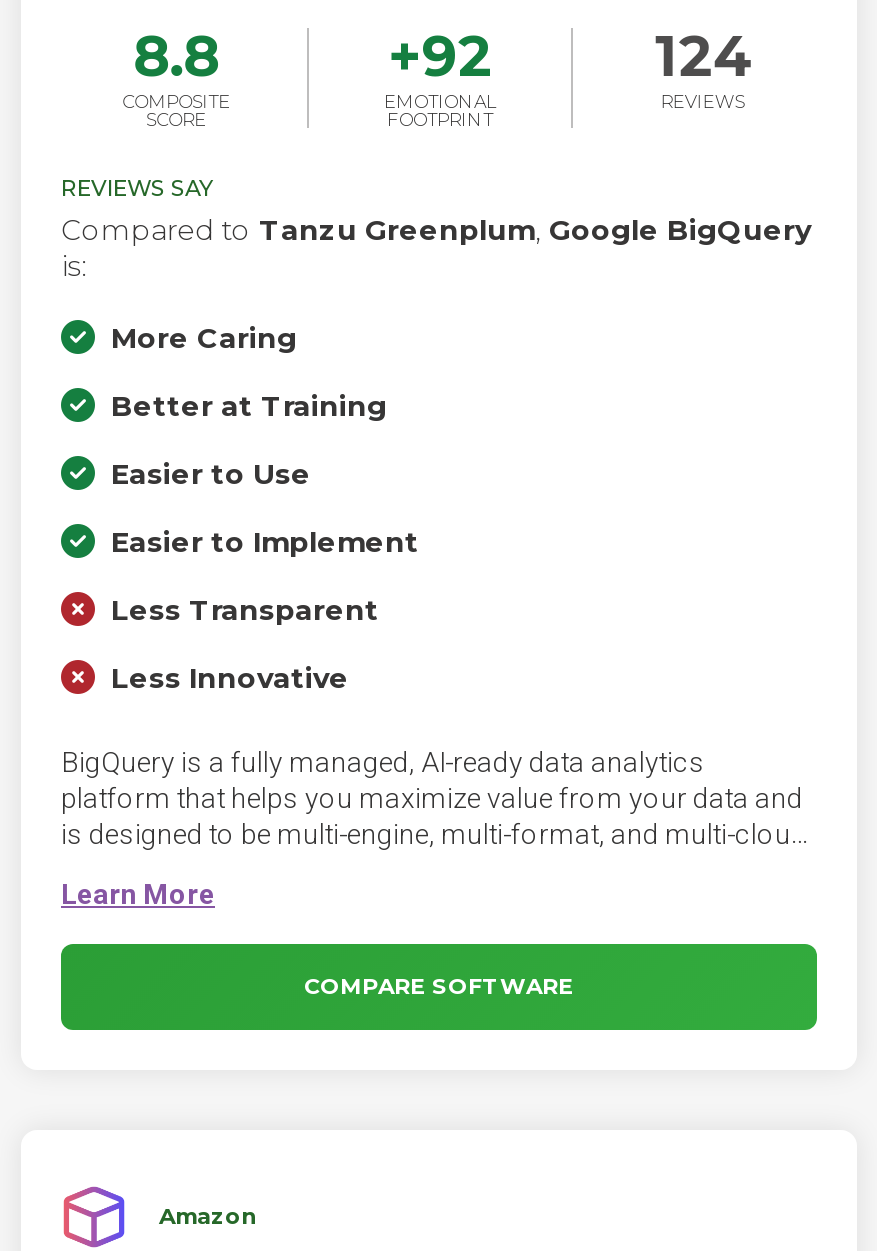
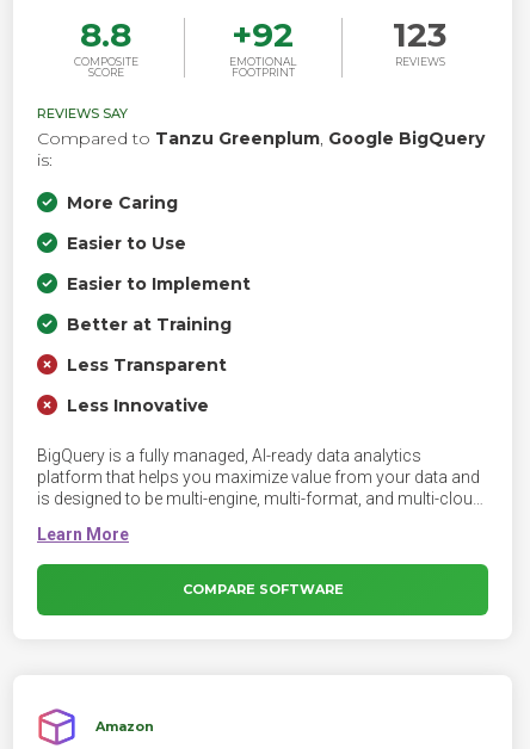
[655,21,751,89] 124 -> [393,14,447,55] 123
moved [111,387,387,423] -> [67,313,232,335]: Better at Training
moved [111,455,419,559] -> [67,232,251,294]: Easier to Use | Easier to Implement

